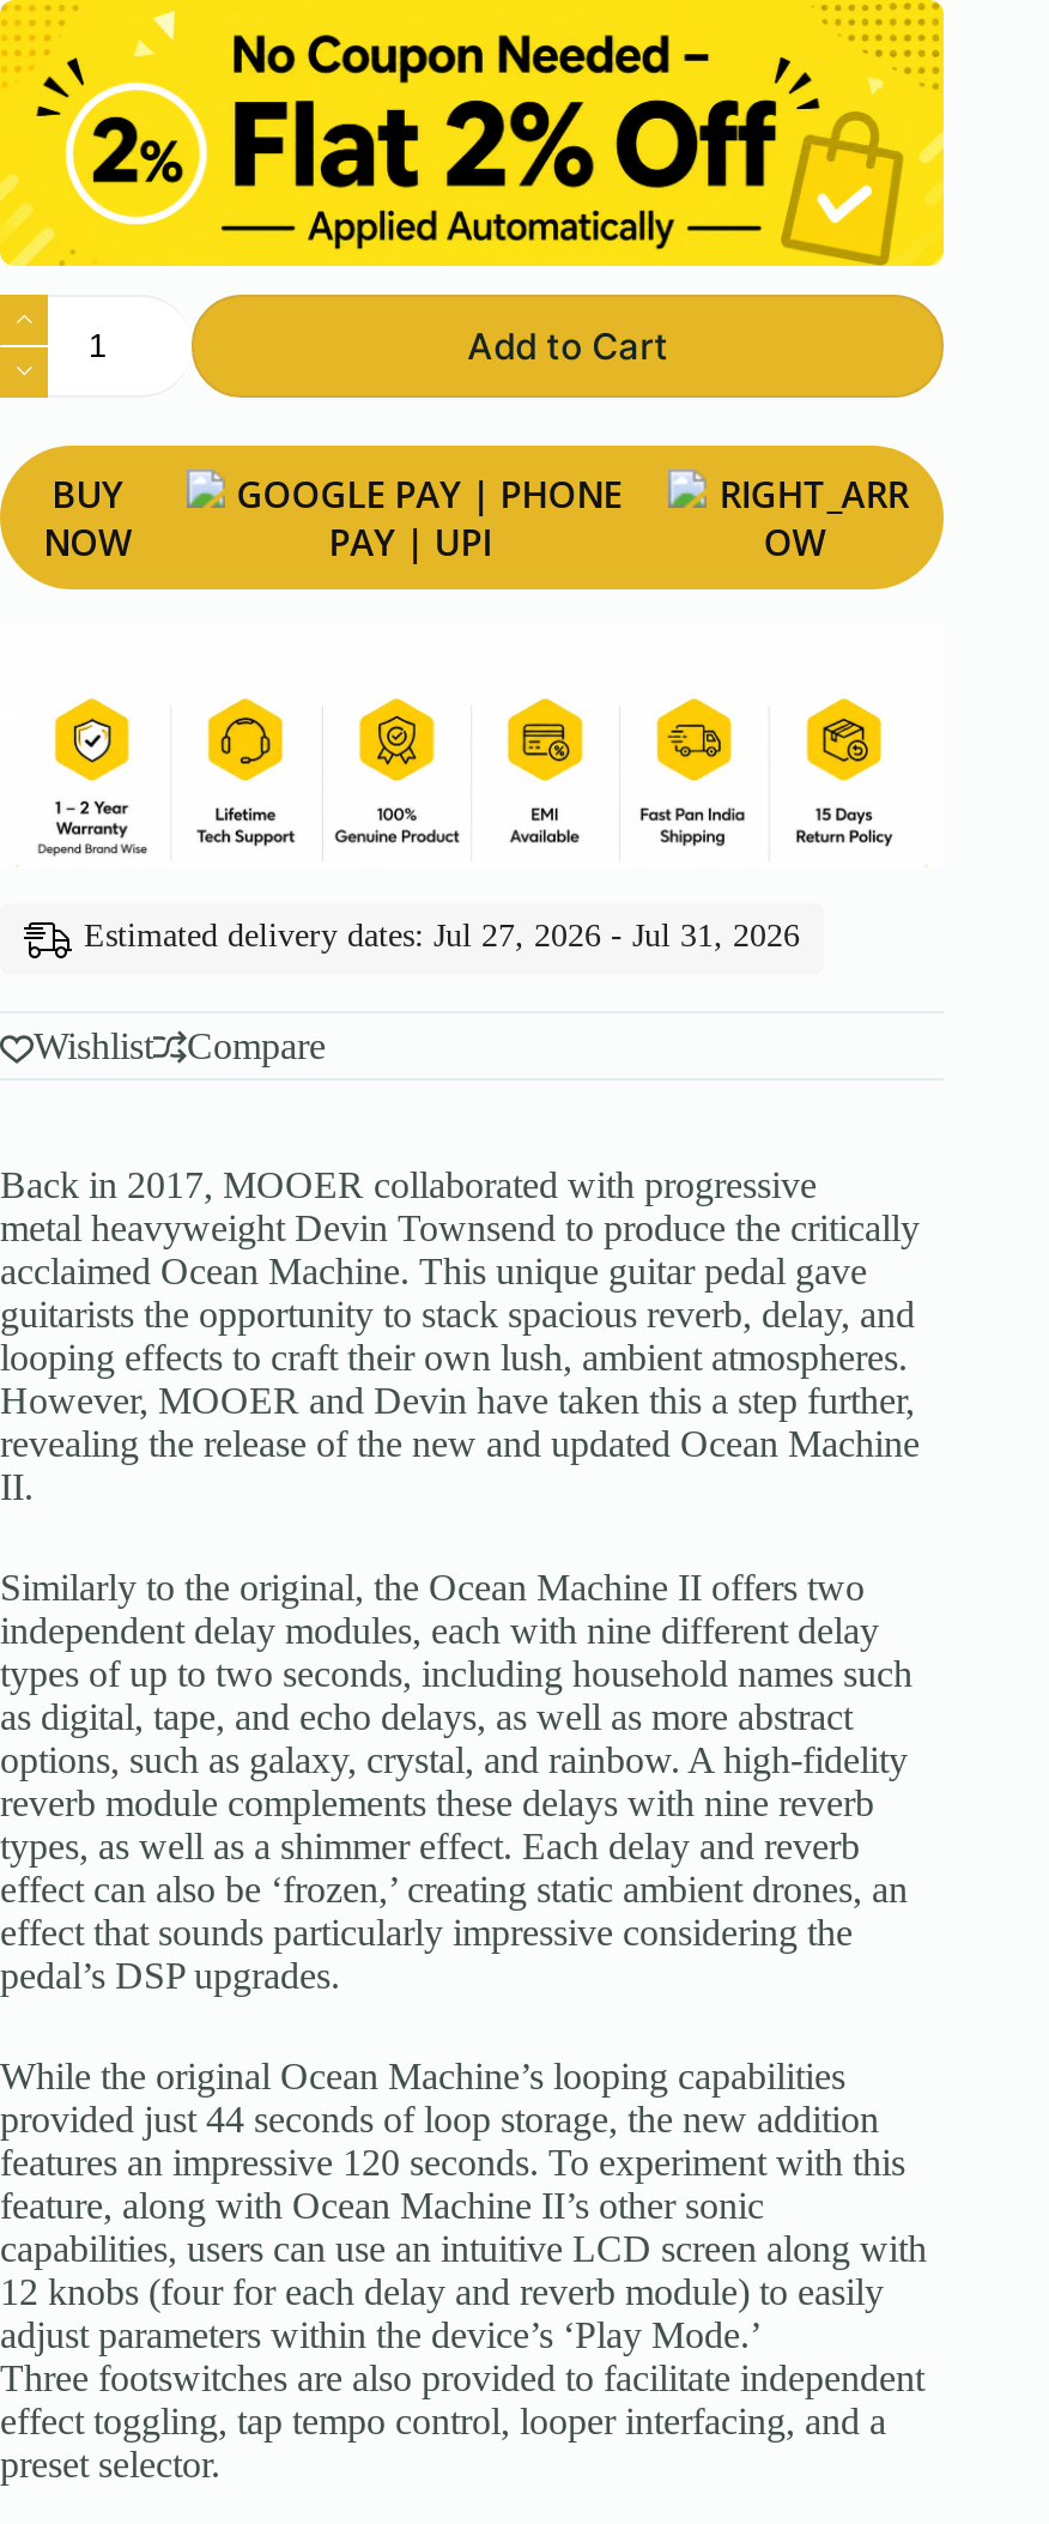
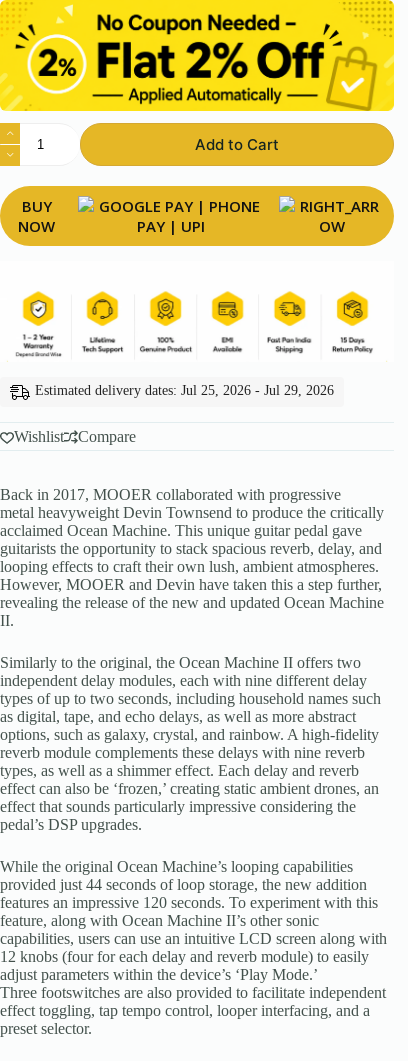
[84,918,800,954] Estimated delivery dates: Jul 27, 2026 - Jul 31, 2026 -> [35,383,334,398] Estimated delivery dates: Jul 25, 2026 - Jul 29, 2026

